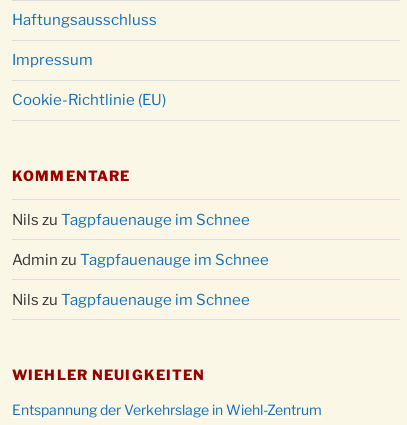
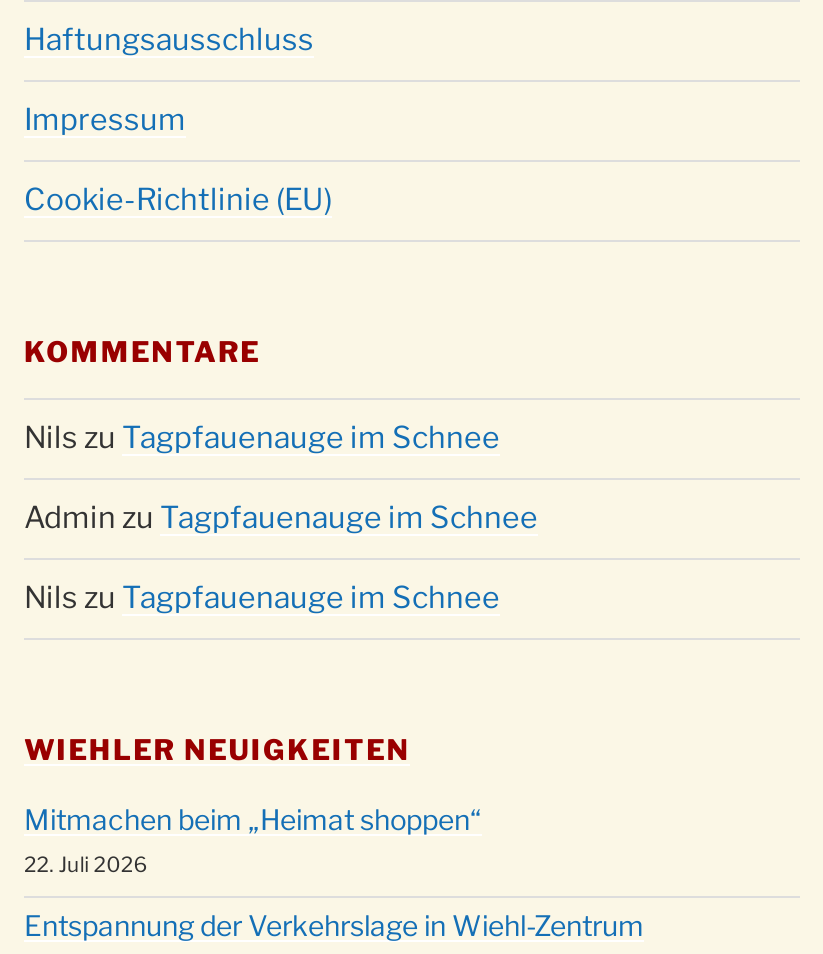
none -> [24,802,482,879] Mitmachen beim „Heimat shoppen“ | 22. Juli 2026

